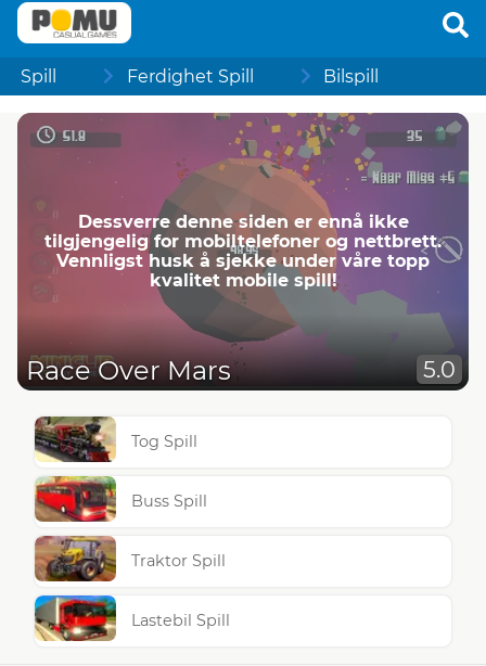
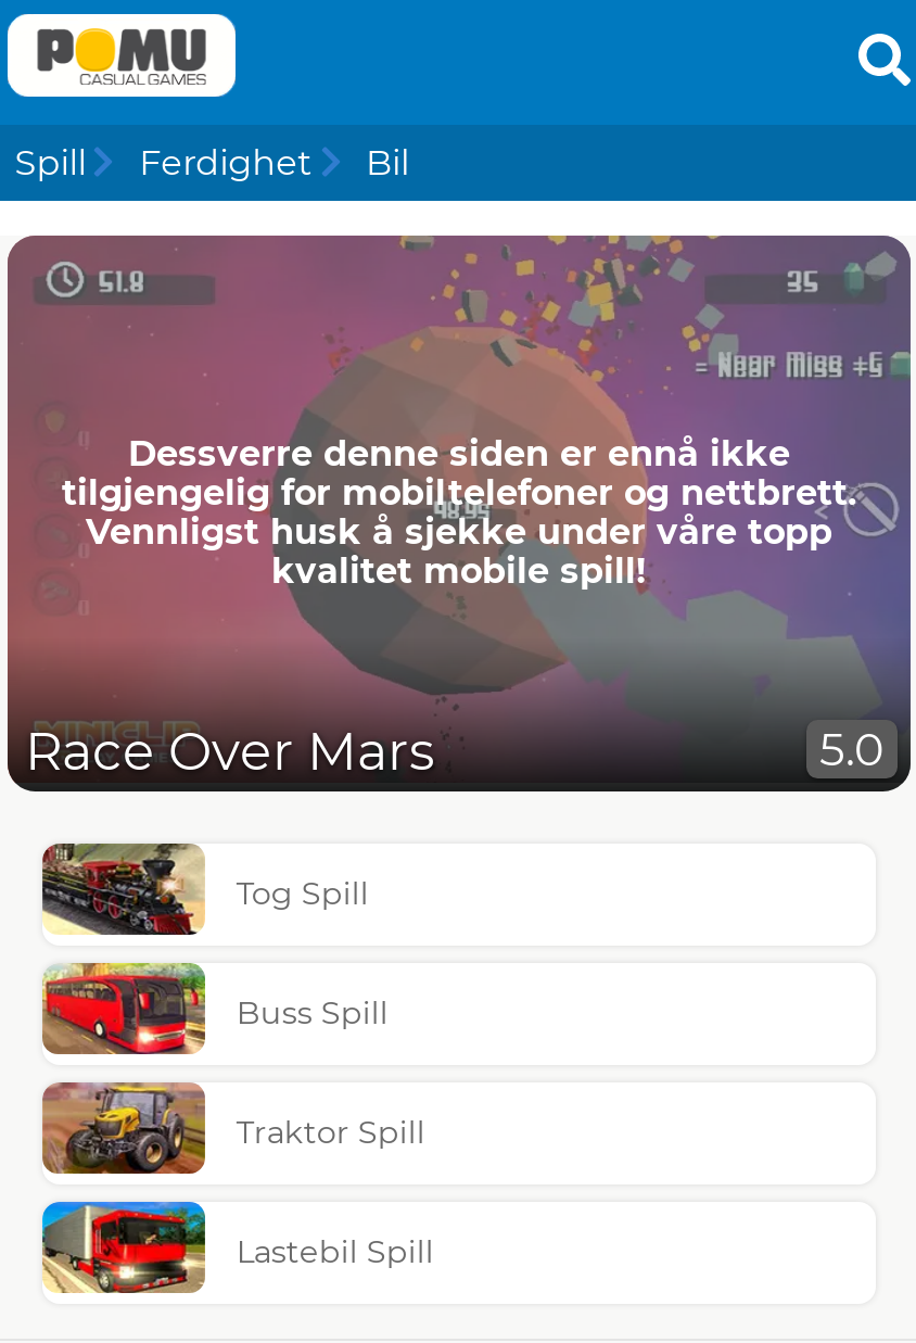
[126,66,378,87] Ferdighet Spill | Bilspill -> [139,142,409,183] Ferdighet | Bil

